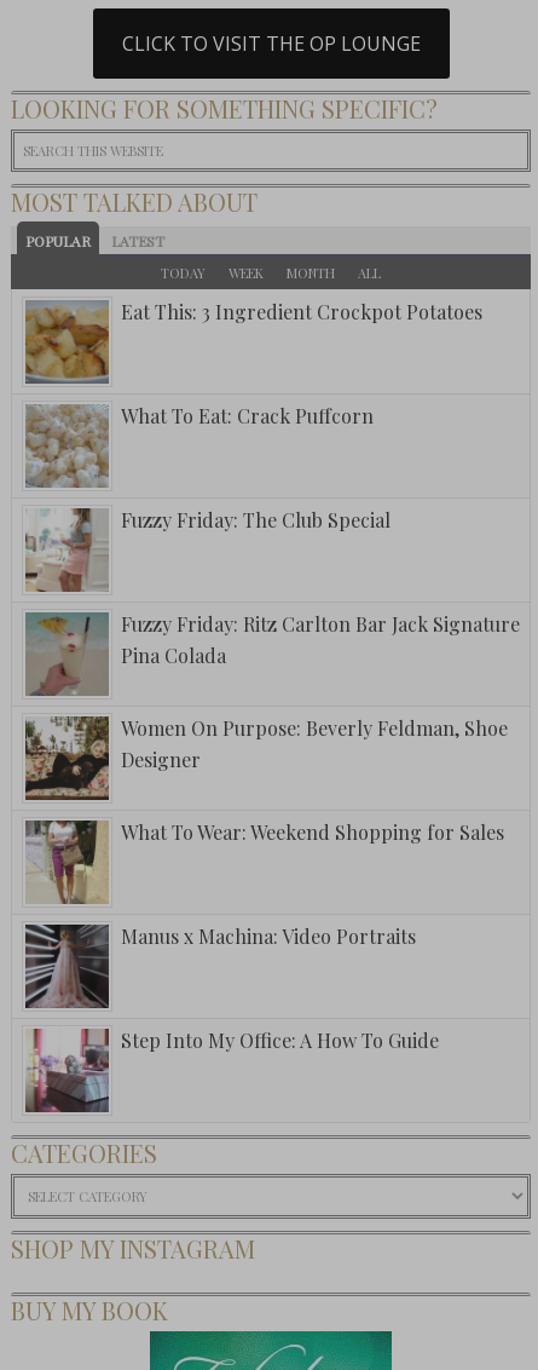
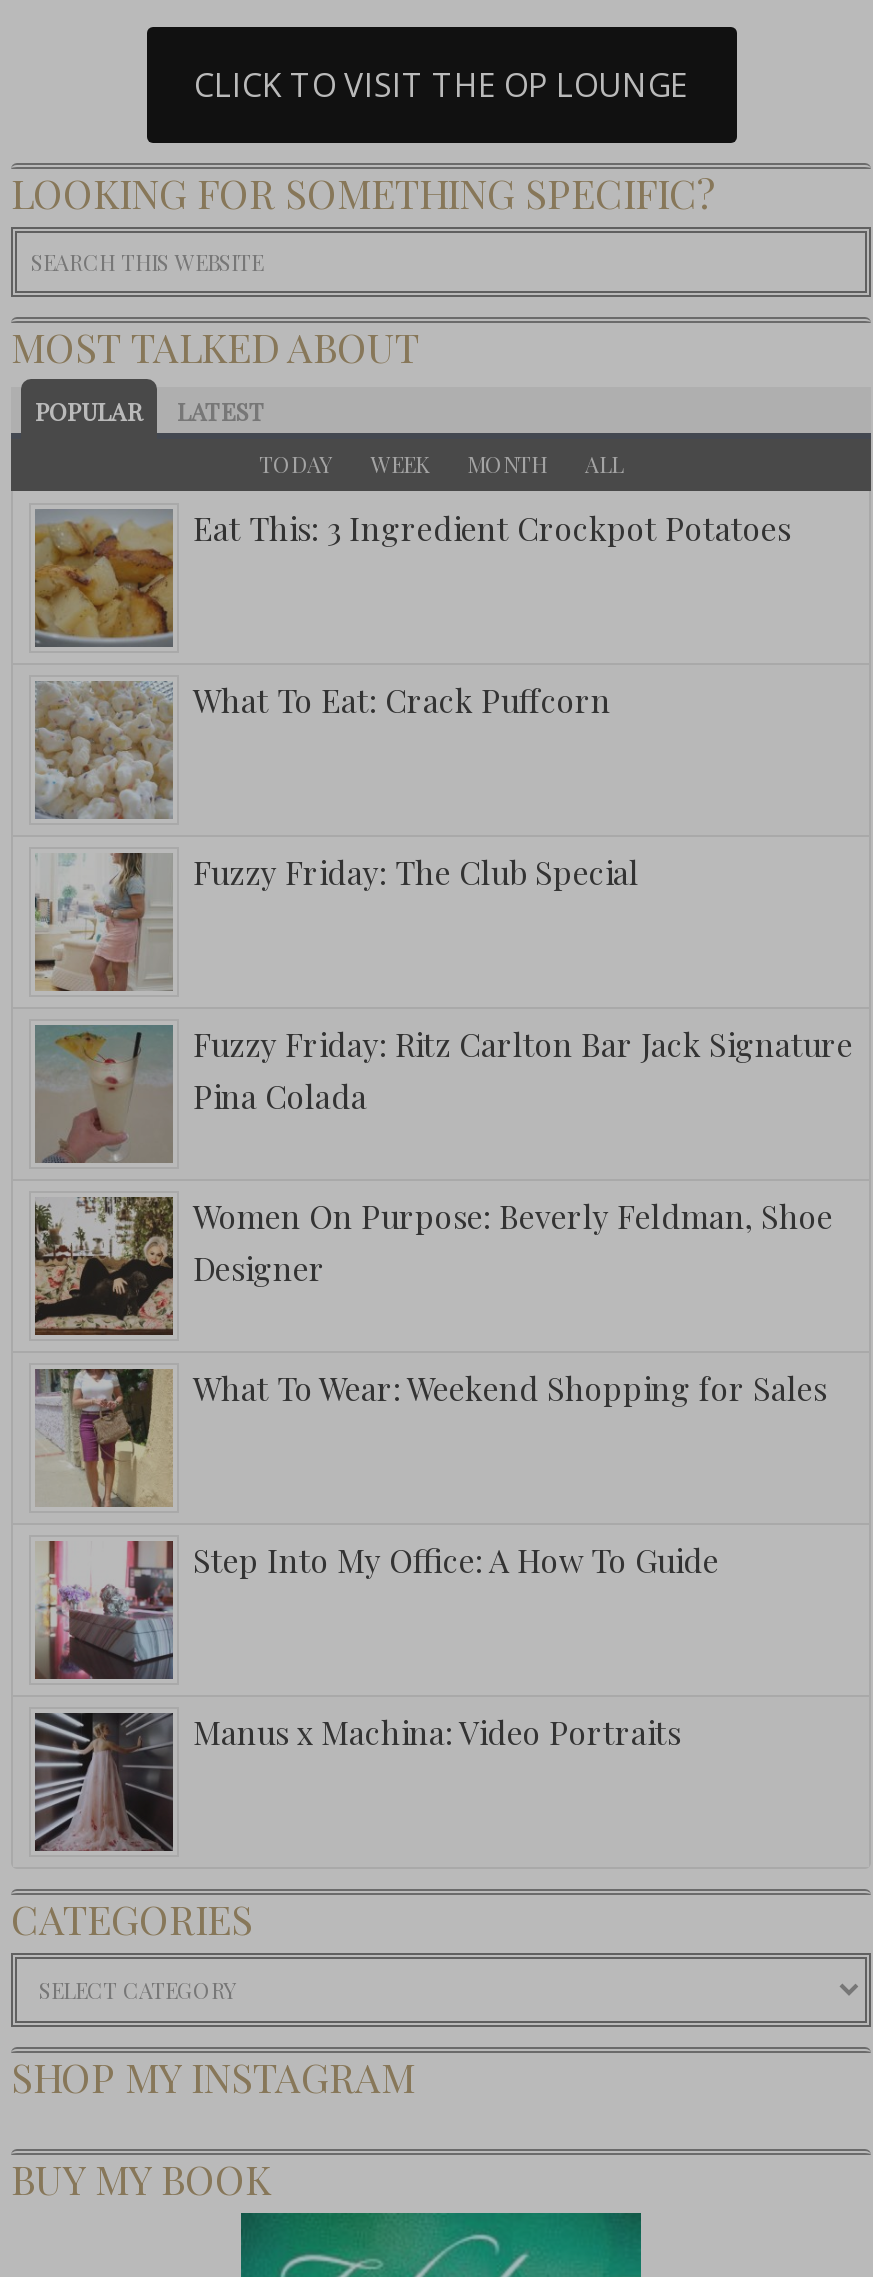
moved [23,922,416,1009] -> [31,1709,681,1853]: [image] | Manus x Machina: Video Portraits
moved [25,1027,439,1112] -> [35,1538,719,1679]: [image] | Step Into My Office: A How To Guide

